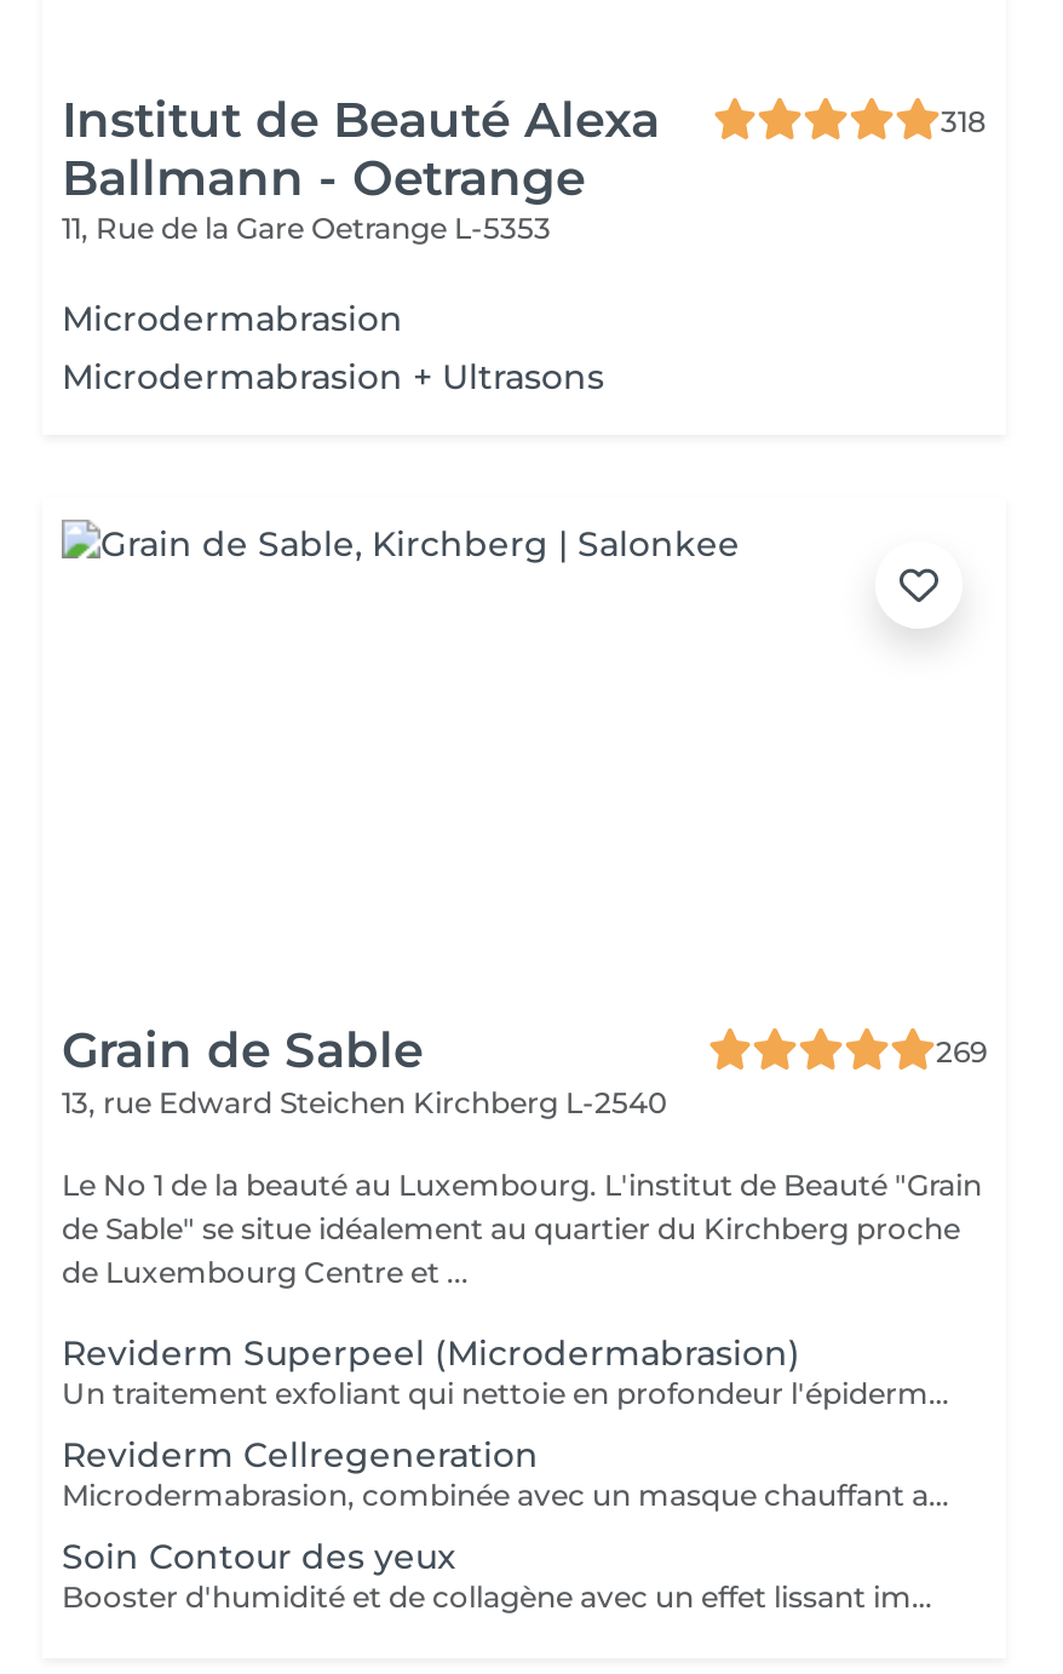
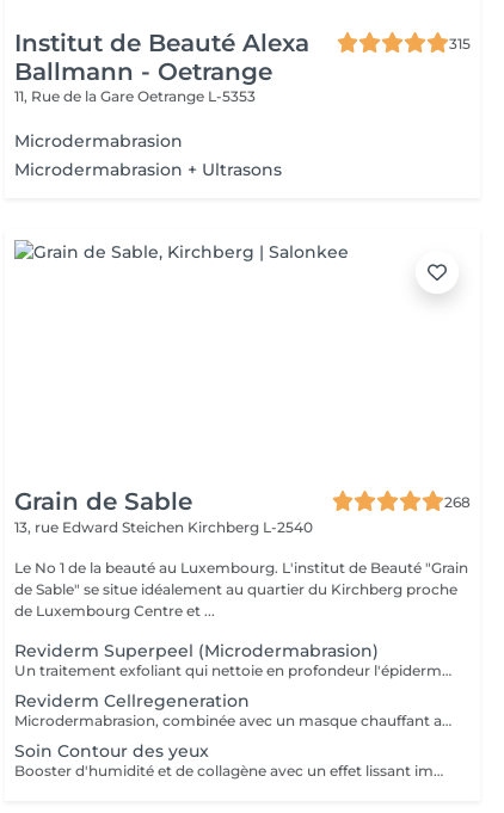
[941,103,987,139] 318 -> [449,35,471,53] 315
[936,1033,987,1070] 269 -> [444,493,471,511] 268

